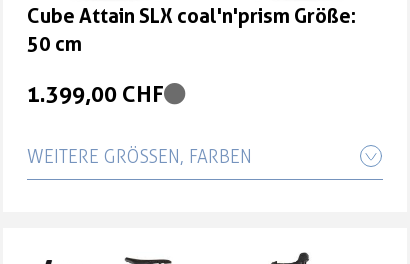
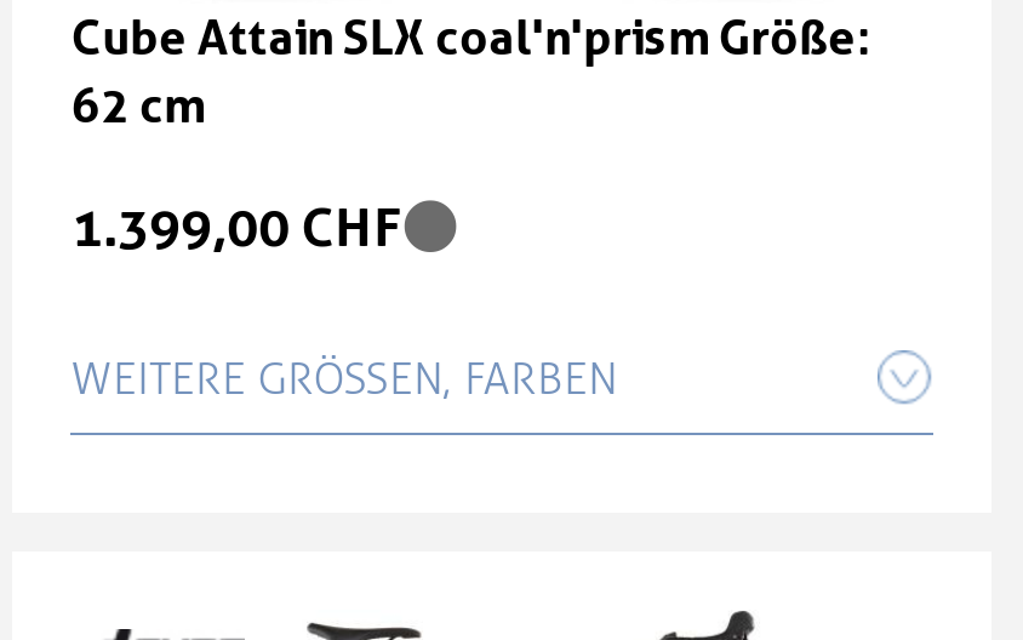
[27,32,82,56] 50 cm -> [71,77,205,135] 62 cm

